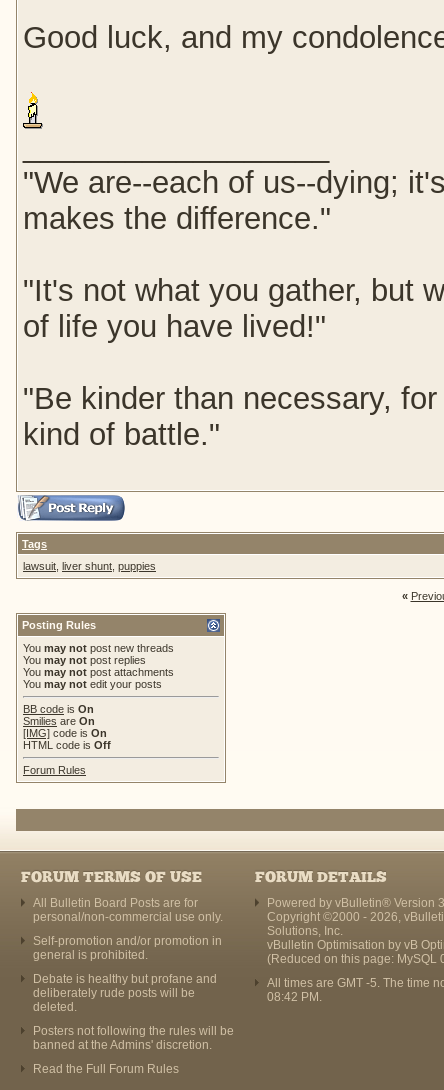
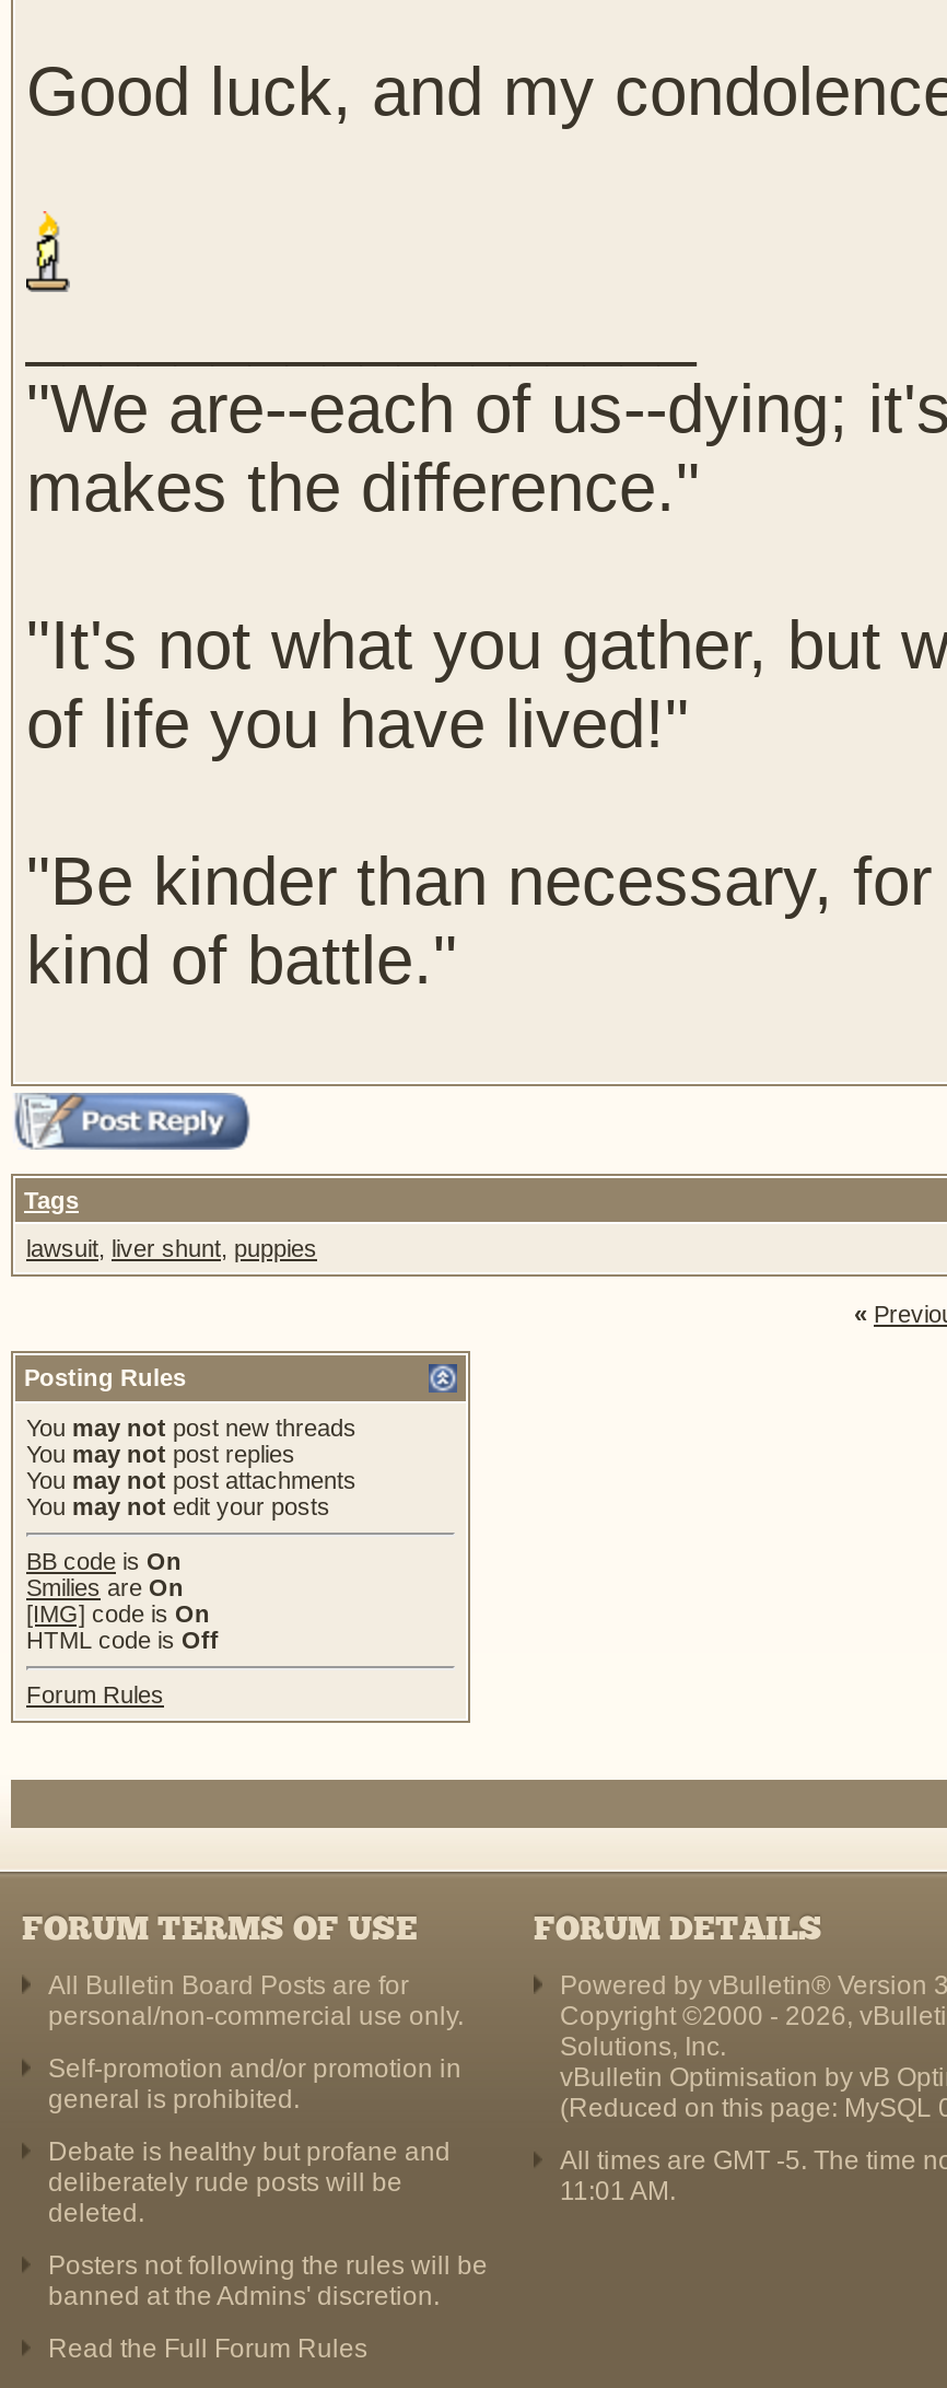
[267,990,322,1004] 08:42 PM. -> [560,2176,676,2206] 11:01 AM.

